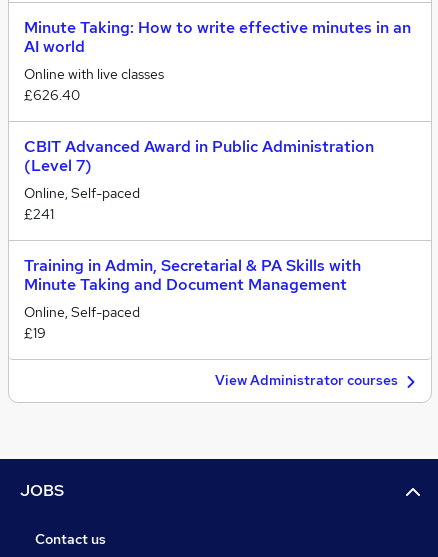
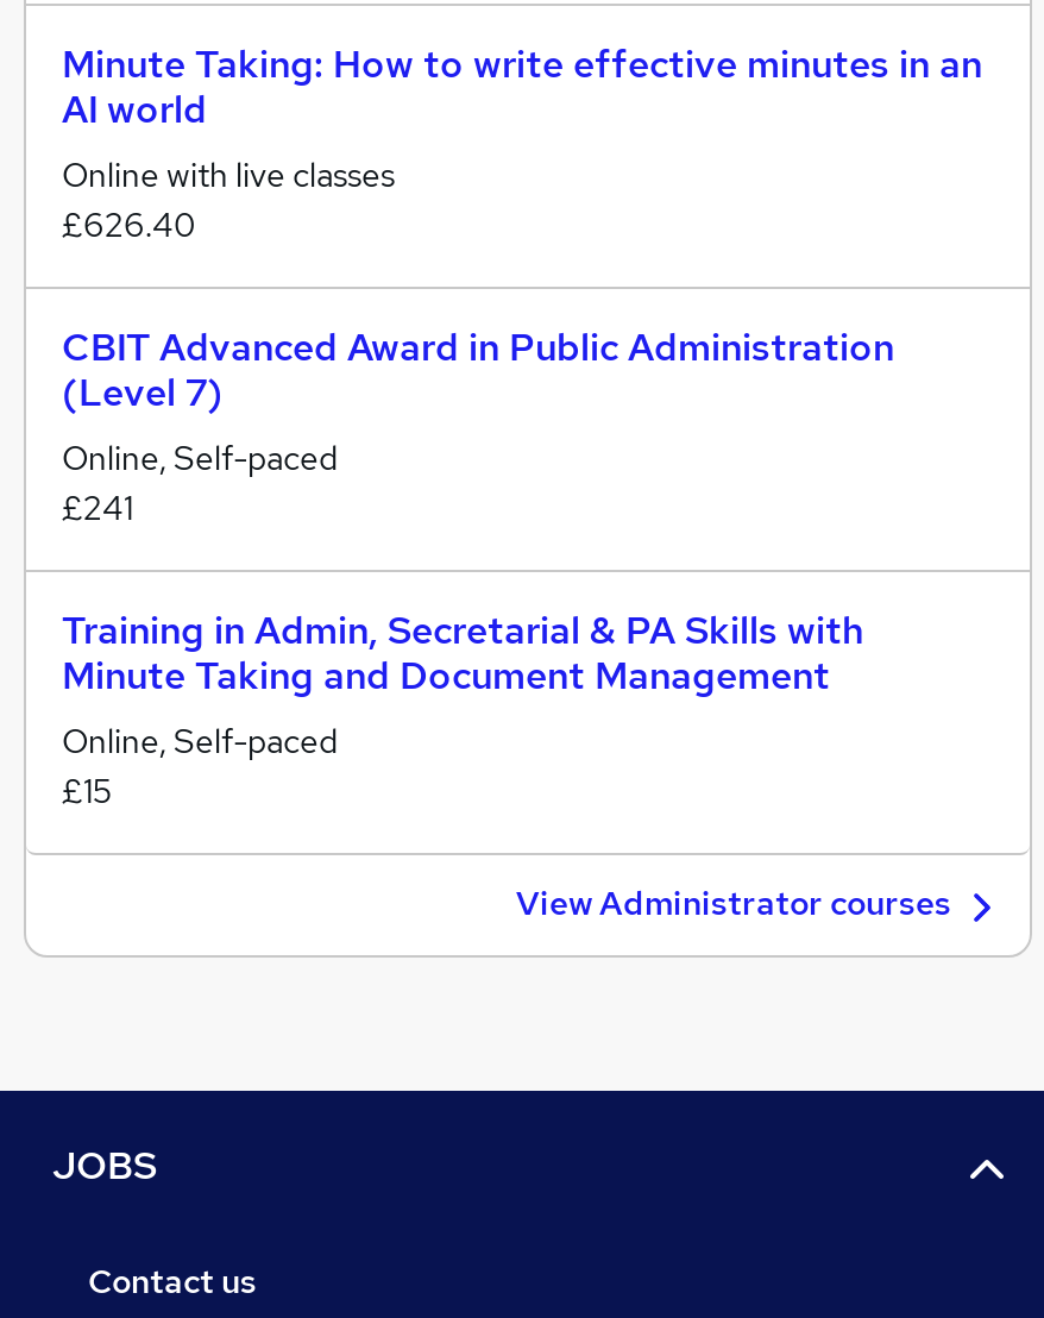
[24,324,46,342] £19 -> [62,770,112,812] £15

